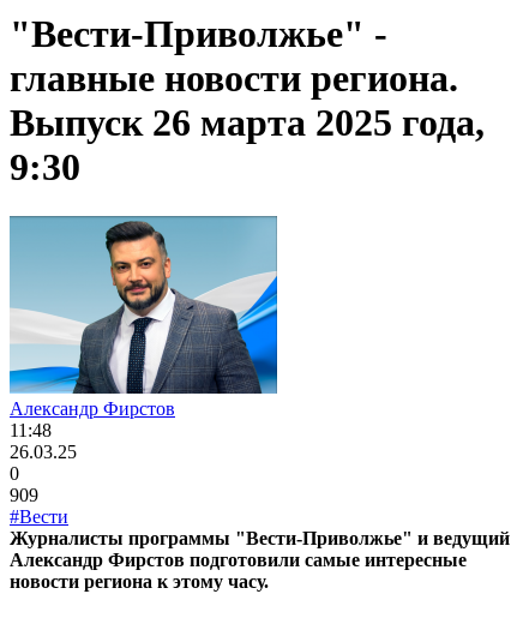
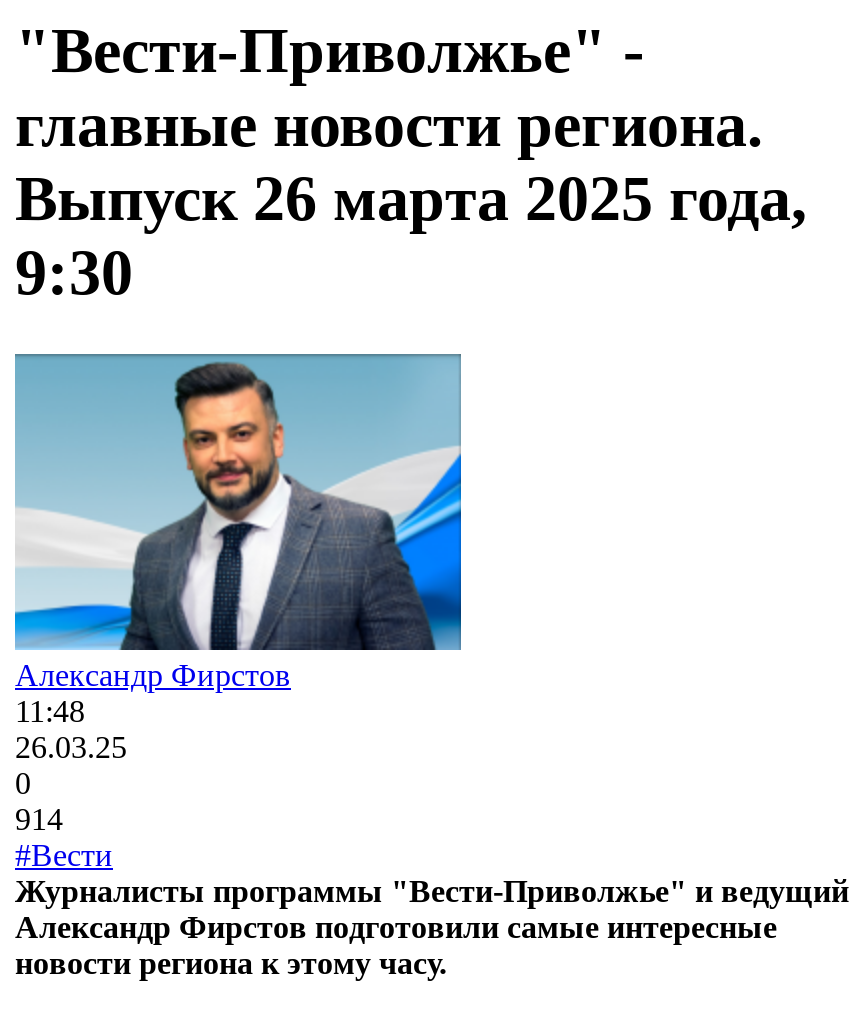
[10,485,38,505] 909 -> [15,802,63,836] 914

